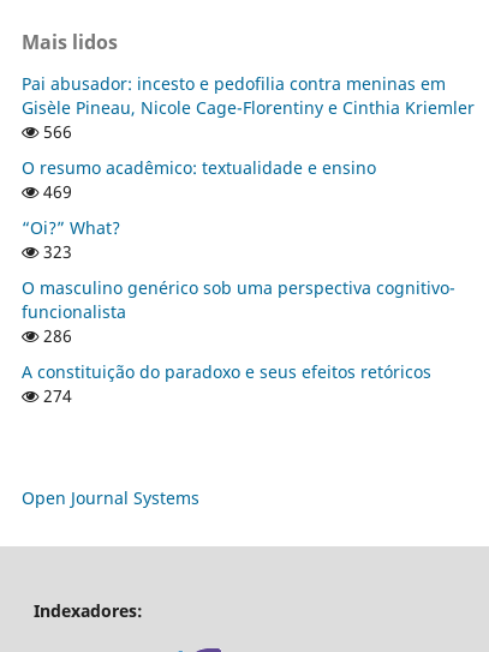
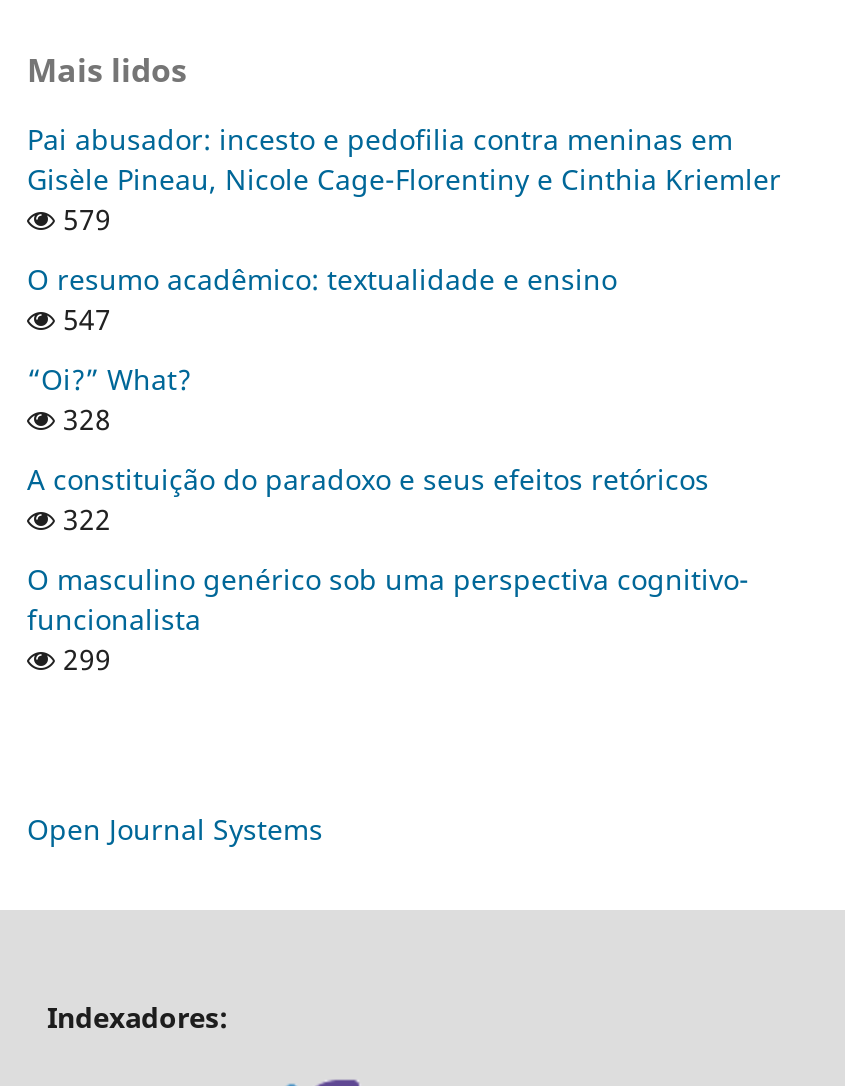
[38,120,72,143] 566 -> [55,200,111,238] 579
[38,180,72,203] 469 -> [55,300,111,338] 547
[38,240,72,263] 323 -> [55,400,111,538] 328 | 322
moved [22,276,455,323] -> [27,560,749,638]: O masculino genérico sob uma perspectiva cognitivo- | funcionalista
[38,324,72,407] 286 | 274 -> [55,640,111,678] 299
moved [22,360,431,383] -> [27,460,709,498]: A constituição do paradoxo e seus efeitos retóricos

